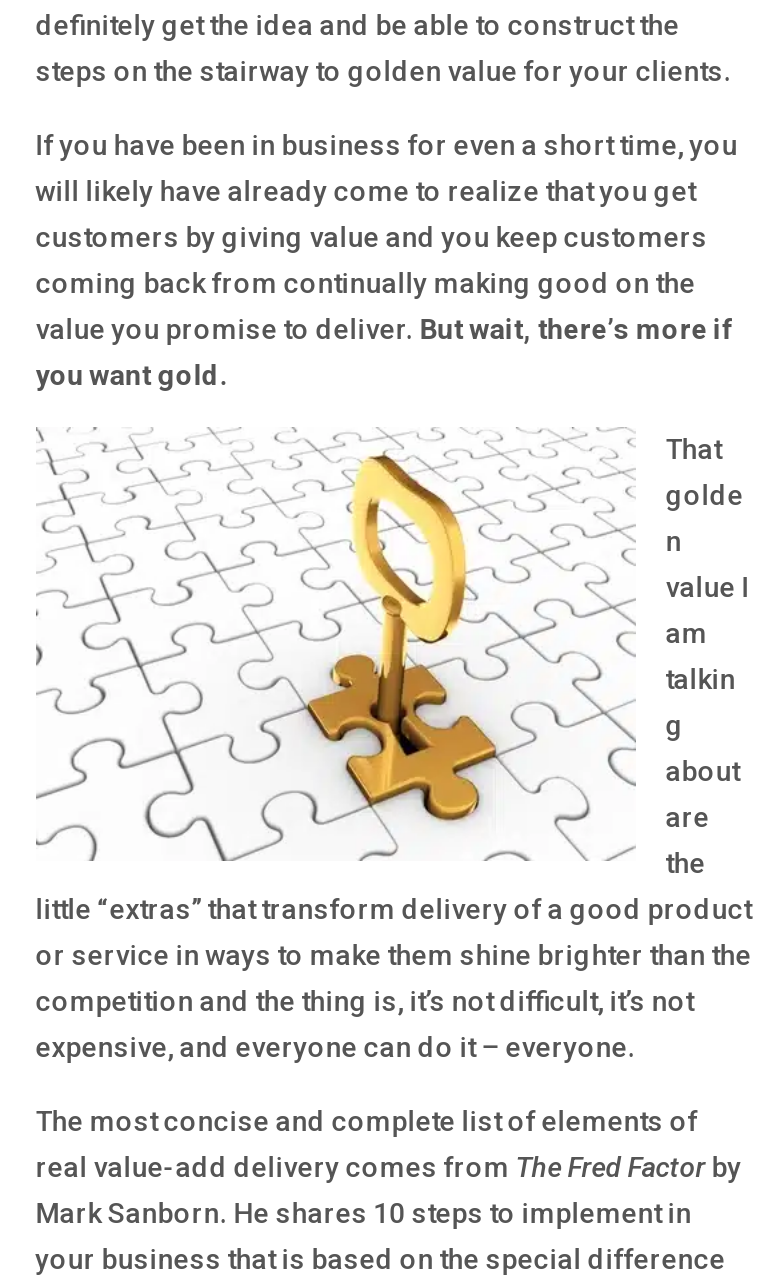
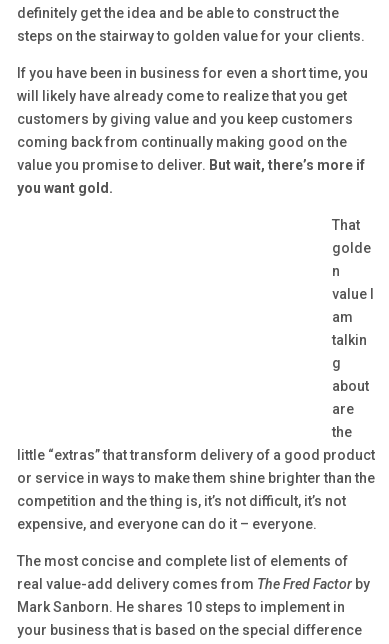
[34,427,636,863] [image] -> none

